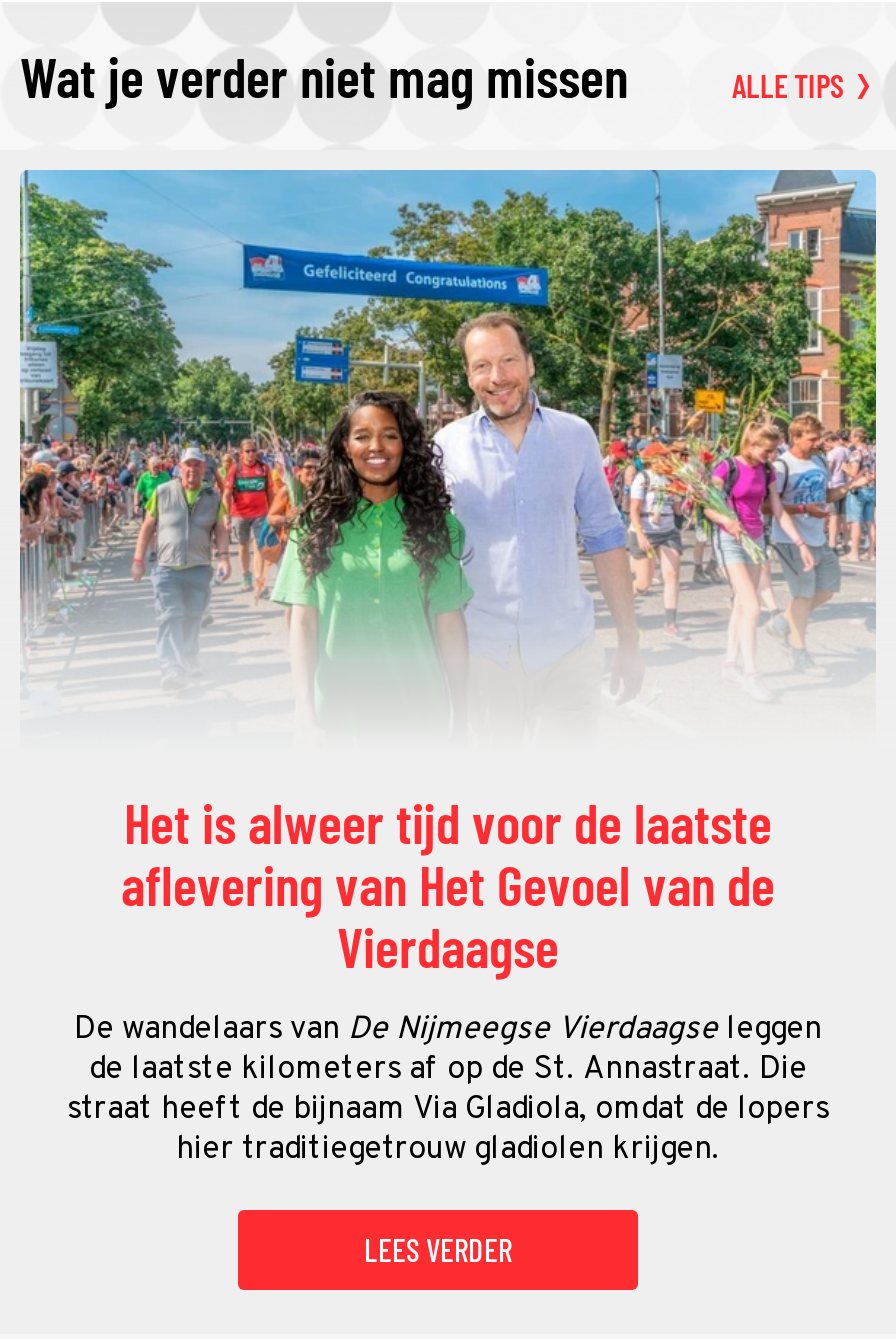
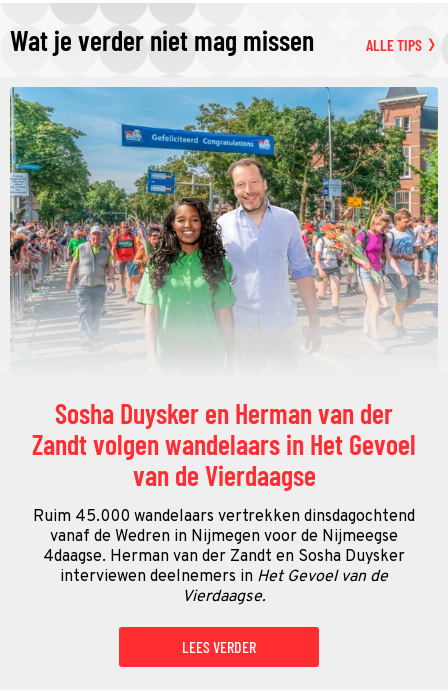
[67,788,829,1170] Het is alweer tijd voor de laatste | aflevering van Het Gevoel van de | Vierdaagse | De wandelaars van De Nijmeegse Vierdaagse leggen | de laatste kilometers af op de St. Annastraat. Die | straat heeft de bijnaam Via Gladiola, omdat de lopers | hier traditiegetrouw gladiolen krijgen. -> [32,396,416,607] Sosha Duysker en Herman van der | Zandt volgen wandelaars in Het Gevoel | van de Vierdaagse | Ruim 45.000 wandelaars vertrekken dinsdagochtend | vanaf de Wedren in Nijmegen voor de Nijmeegse | 4daagse. Herman van der Zandt en Sosha Duysker | interviewen deelnemers in Het Gevoel van de | Vierdaagse.

